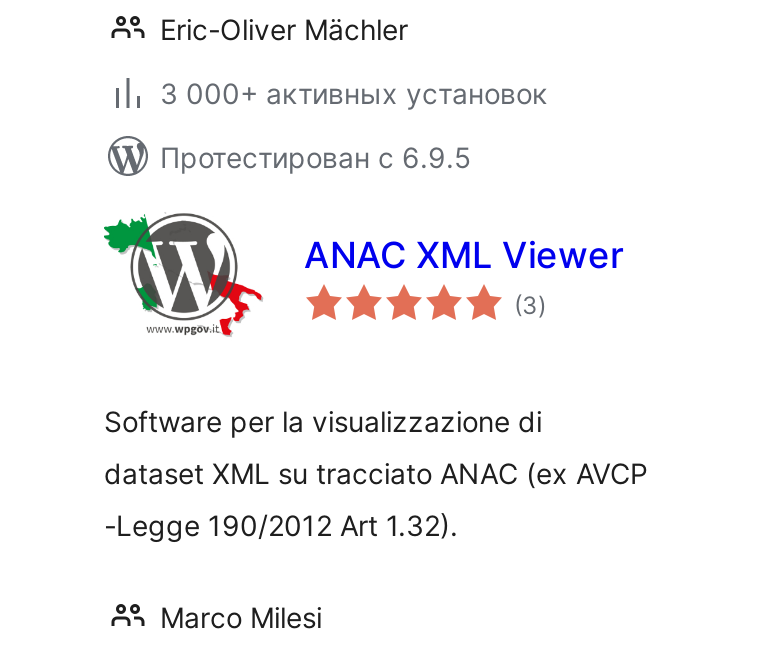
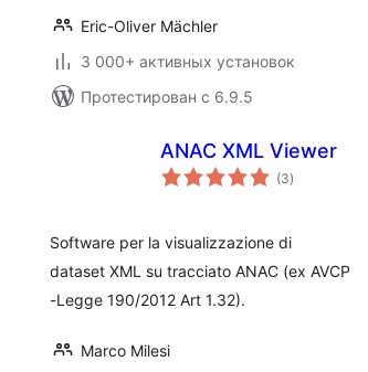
[102,210,264,338] [image] -> none

